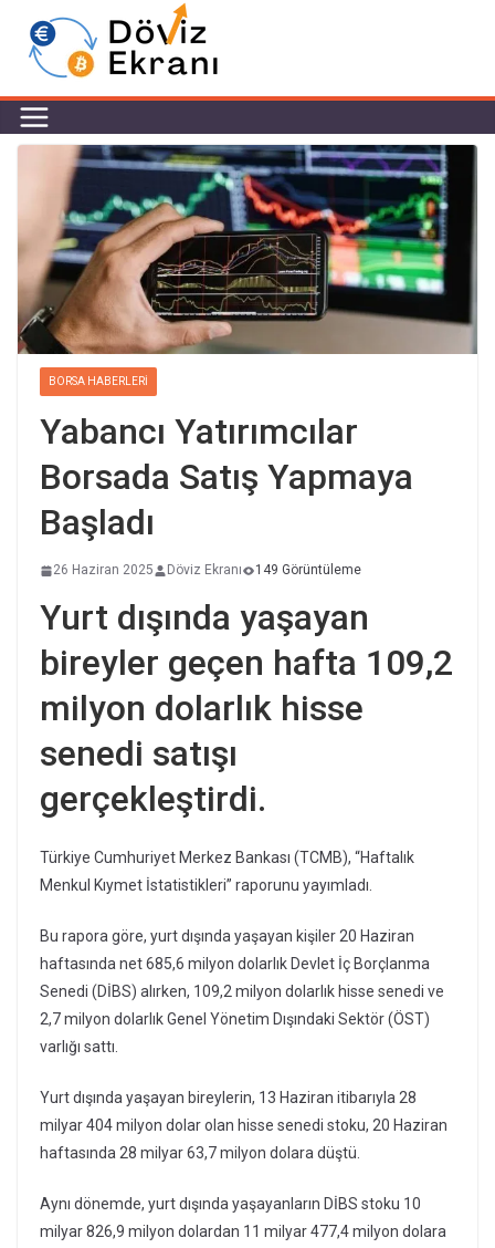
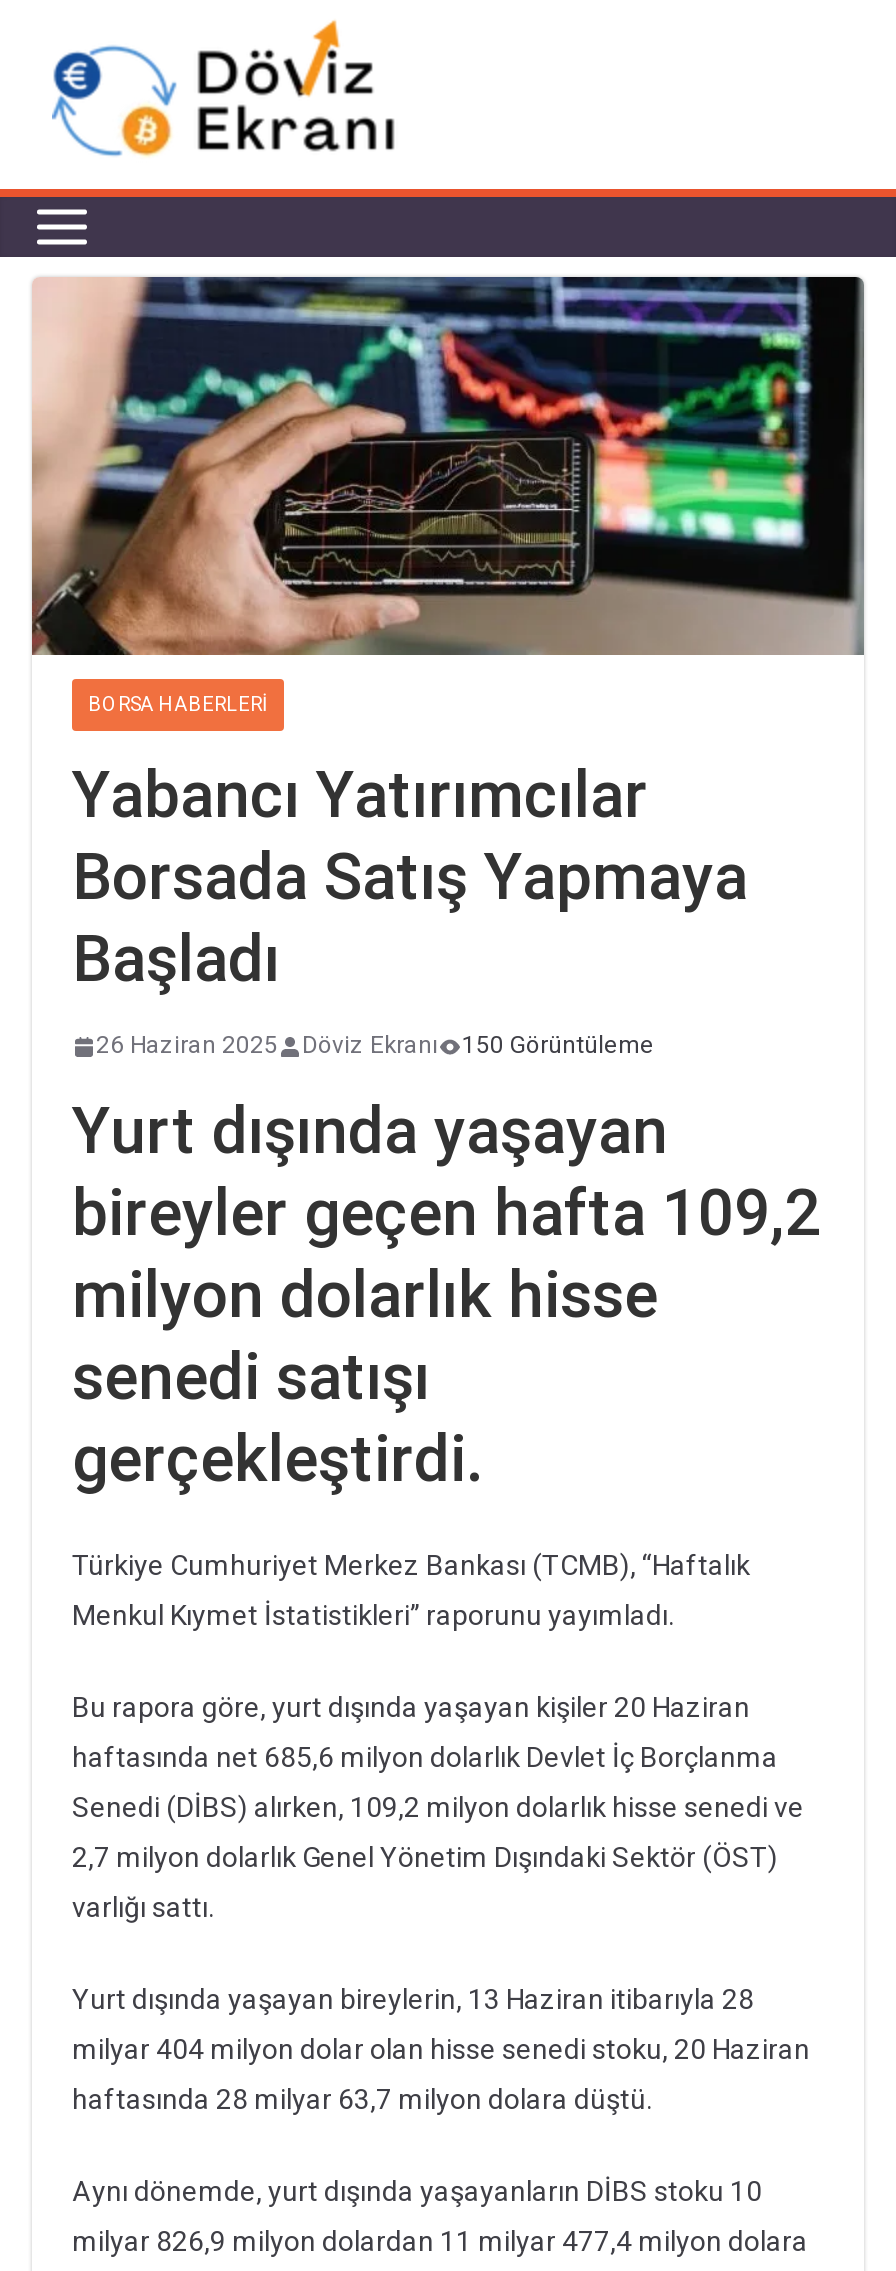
[53,562,361,578] 26 Haziran 2025 Döviz Ekranı 149 Görüntüleme -> [96,1031,654,1059] 26 Haziran 2025 Döviz Ekranı 150 Görüntüleme

